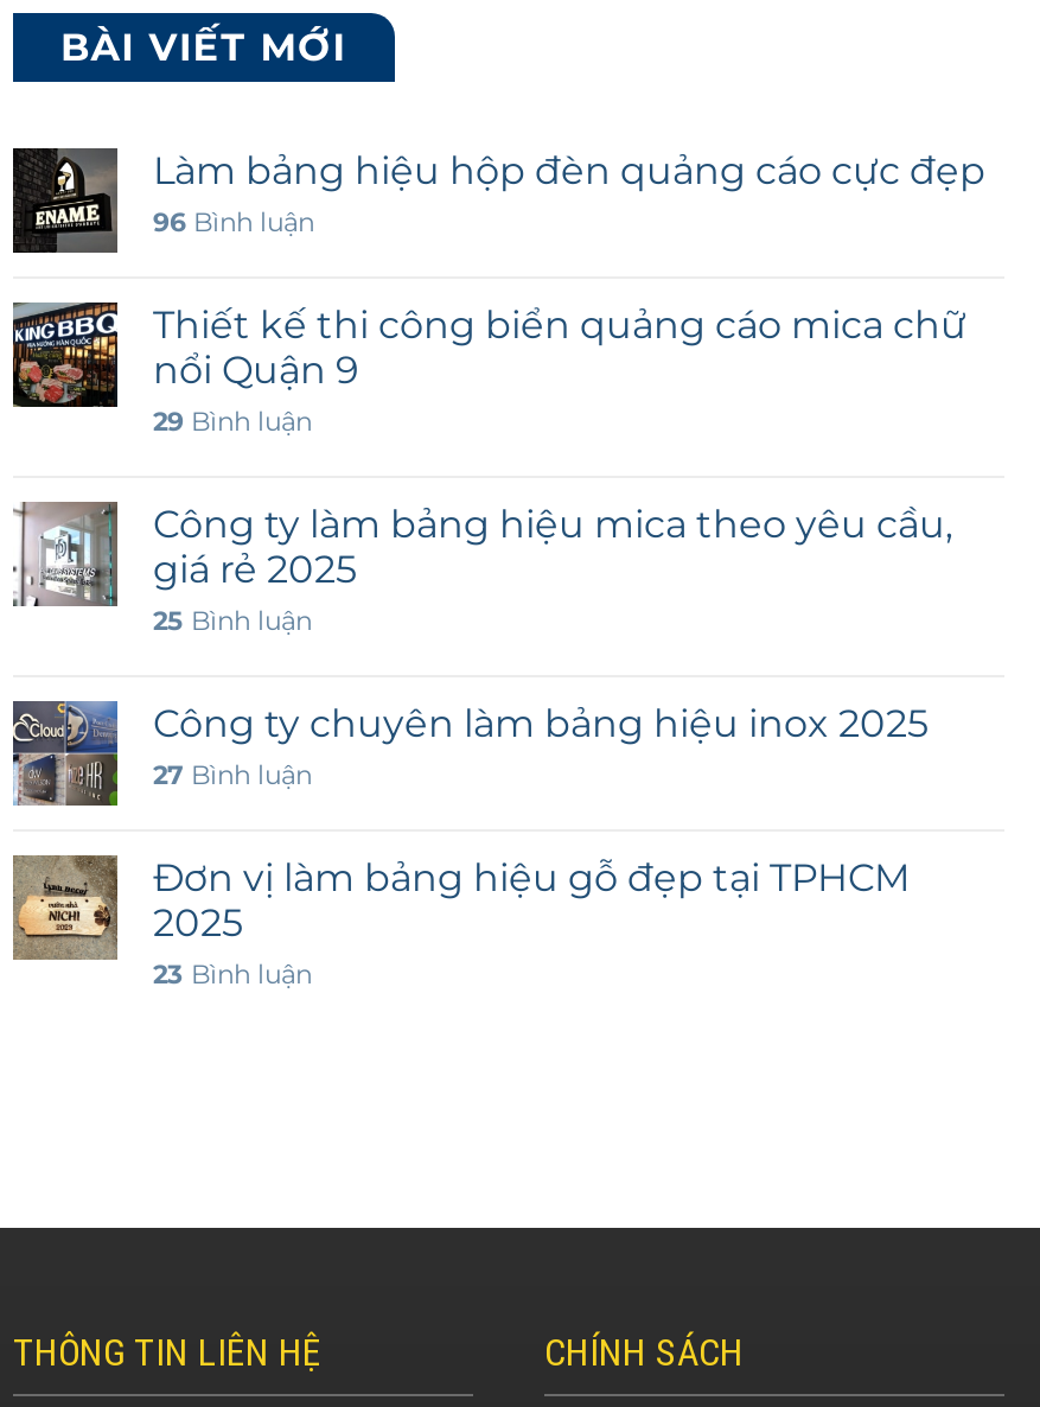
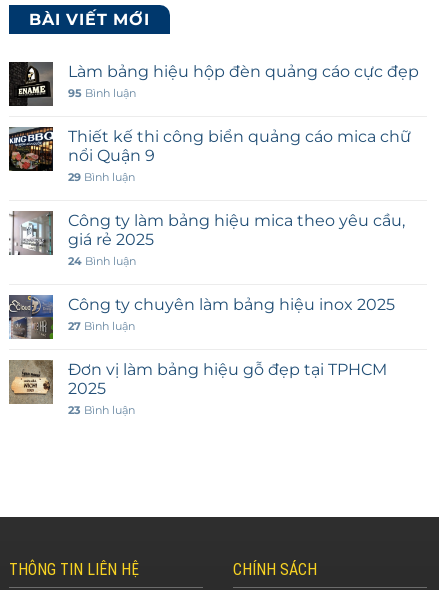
[153,206,314,239] 96 Bình luận -> [68,86,136,100] 95 Bình luận
[153,605,312,638] 25 Bình luận -> [68,254,136,268] 24 Bình luận

